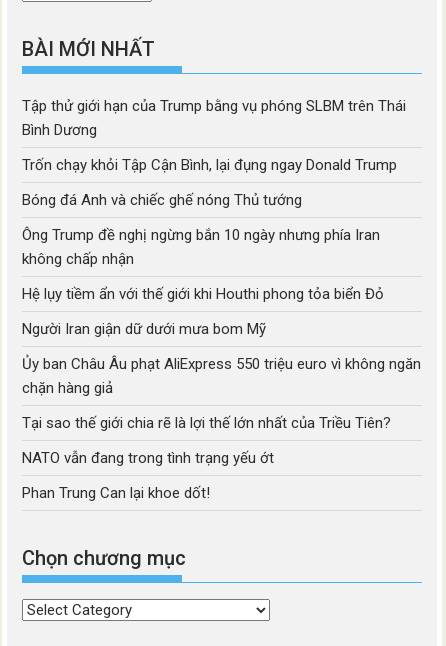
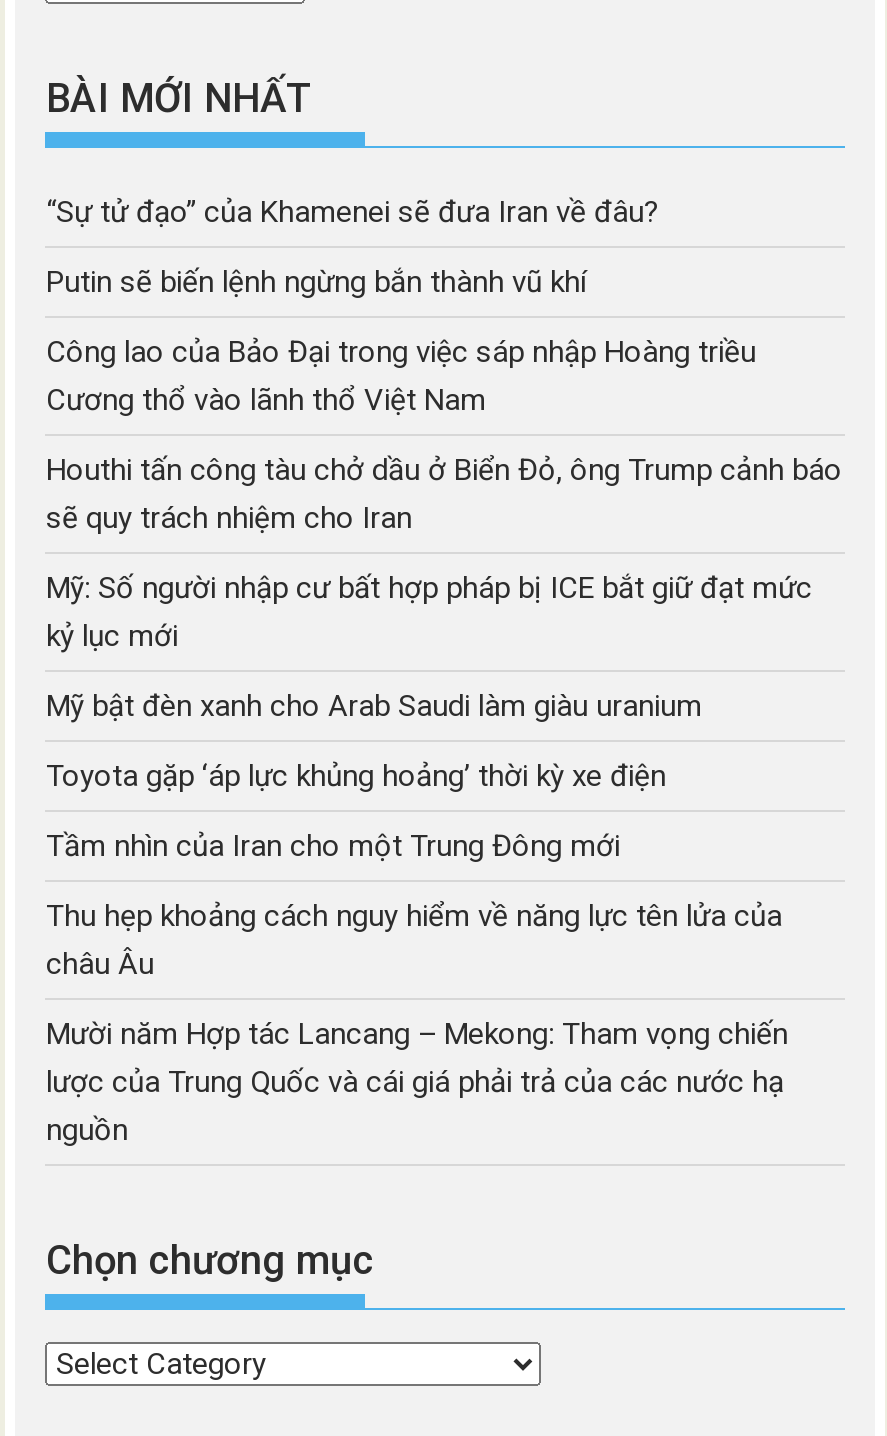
[22,97,406,139] Tập thử giới hạn của Trump bằng vụ phóng SLBM trên Thái | Bình Dương -> [46,194,660,230] “Sự tử đạo” của Khamenei sẽ đưa Iran về đâu?
[22,156,397,174] Trốn chạy khỏi Tập Cận Bình, lại đụng ngay Donald Trump -> [46,264,586,300] Putin sẽ biến lệnh ngừng bắn thành vũ khí
[22,191,302,209] Bóng đá Anh và chiếc ghế nóng Thủ tướng -> [46,334,756,418] Công lao của Bảo Đại trong việc sáp nhập Hoàng triều | Cương thổ vào lãnh thổ Việt Nam
[22,226,380,268] Ông Trump đề nghị ngừng bắn 10 ngày nhưng phía Iran | không chấp nhận -> [46,452,842,536] Houthi tấn công tàu chở dầu ở Biển Đỏ, ông Trump cảnh báo | sẽ quy trách nhiệm cho Iran
[22,285,384,303] Hệ lụy tiềm ẩn với thế giới khi Houthi phong tỏa biển Đỏ -> [46,570,812,654] Mỹ: Số người nhập cư bất hợp pháp bị ICE bắt giữ đạt mức | kỷ lục mới
[22,320,266,338] Người Iran giận dữ dưới mưa bom Mỹ -> [46,688,702,724] Mỹ bật đèn xanh cho Arab Saudi làm giàu uranium
[22,355,421,397] Ủy ban Châu Âu phạt AliExpress 550 triệu euro vì không ngăn | chặn hàng giả -> [46,758,666,794] Toyota gặp ‘áp lực khủng hoảng’ thời kỳ xe điện
[22,414,391,432] Tại sao thế giới chia rẽ là lợi thế lớn nhất của Triều Tiên? -> [46,828,620,864] Tầm nhìn của Iran cho một Trung Đông mới
[22,449,274,467] NATO vẫn đang trong tình trạng yếu ớt -> [46,898,782,982] Thu hẹp khoảng cách nguy hiểm về năng lực tên lửa của | châu Âu
[22,484,210,502] Phan Trung Can lại khoe dốt! -> [46,1016,788,1148] Mười năm Hợp tác Lancang – Mekong: Tham vọng chiến | lược của Trung Quốc và cái giá phải trả của các nước hạ | nguồn

